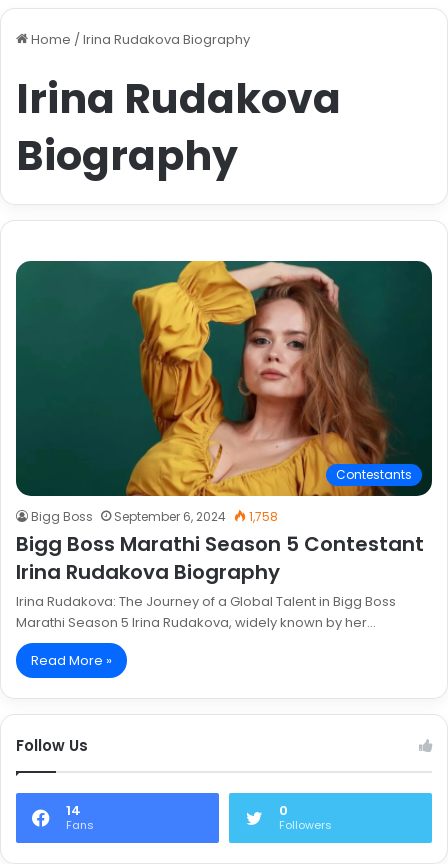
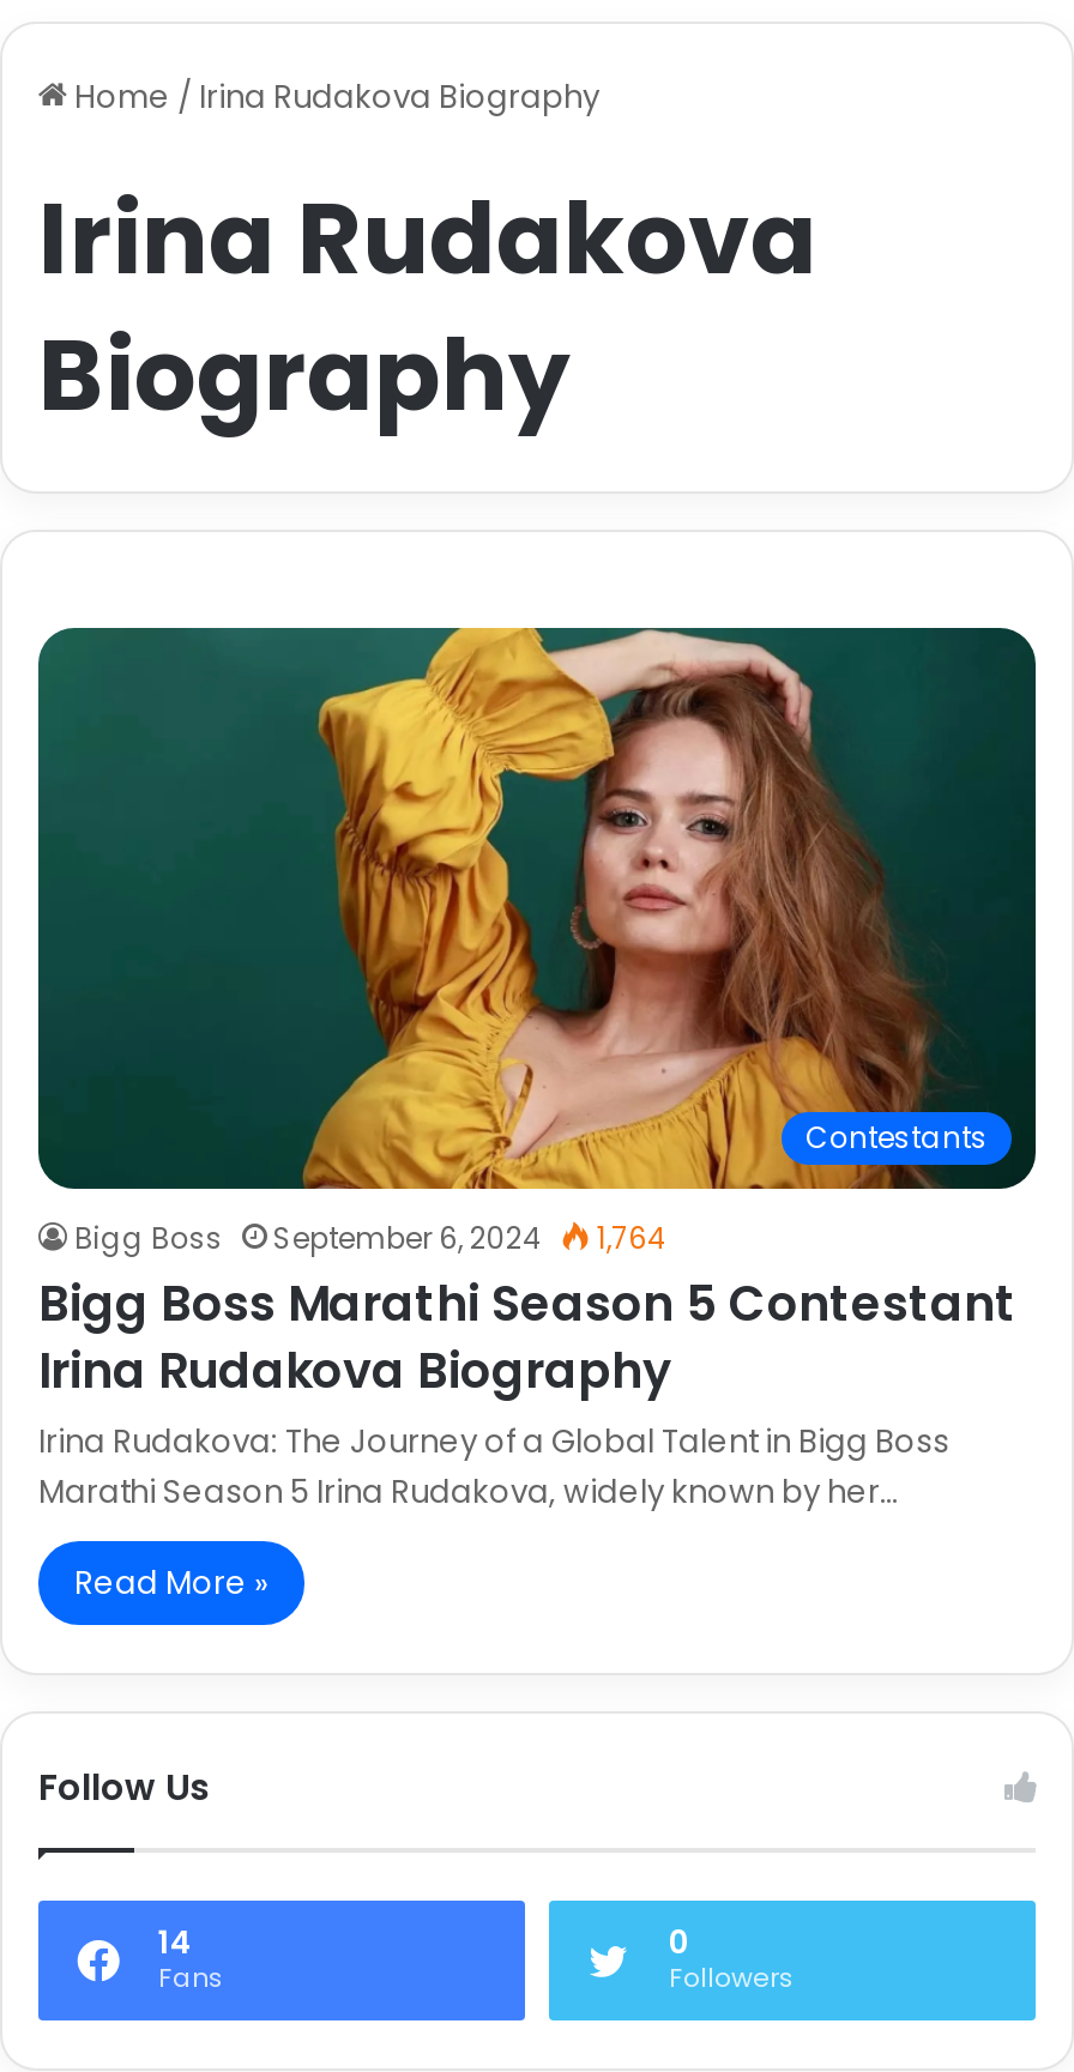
[31,508,278,525] Bigg Boss September 6, 2024 1,758 -> [74,1218,666,1259] Bigg Boss September 6, 2024 1,764

